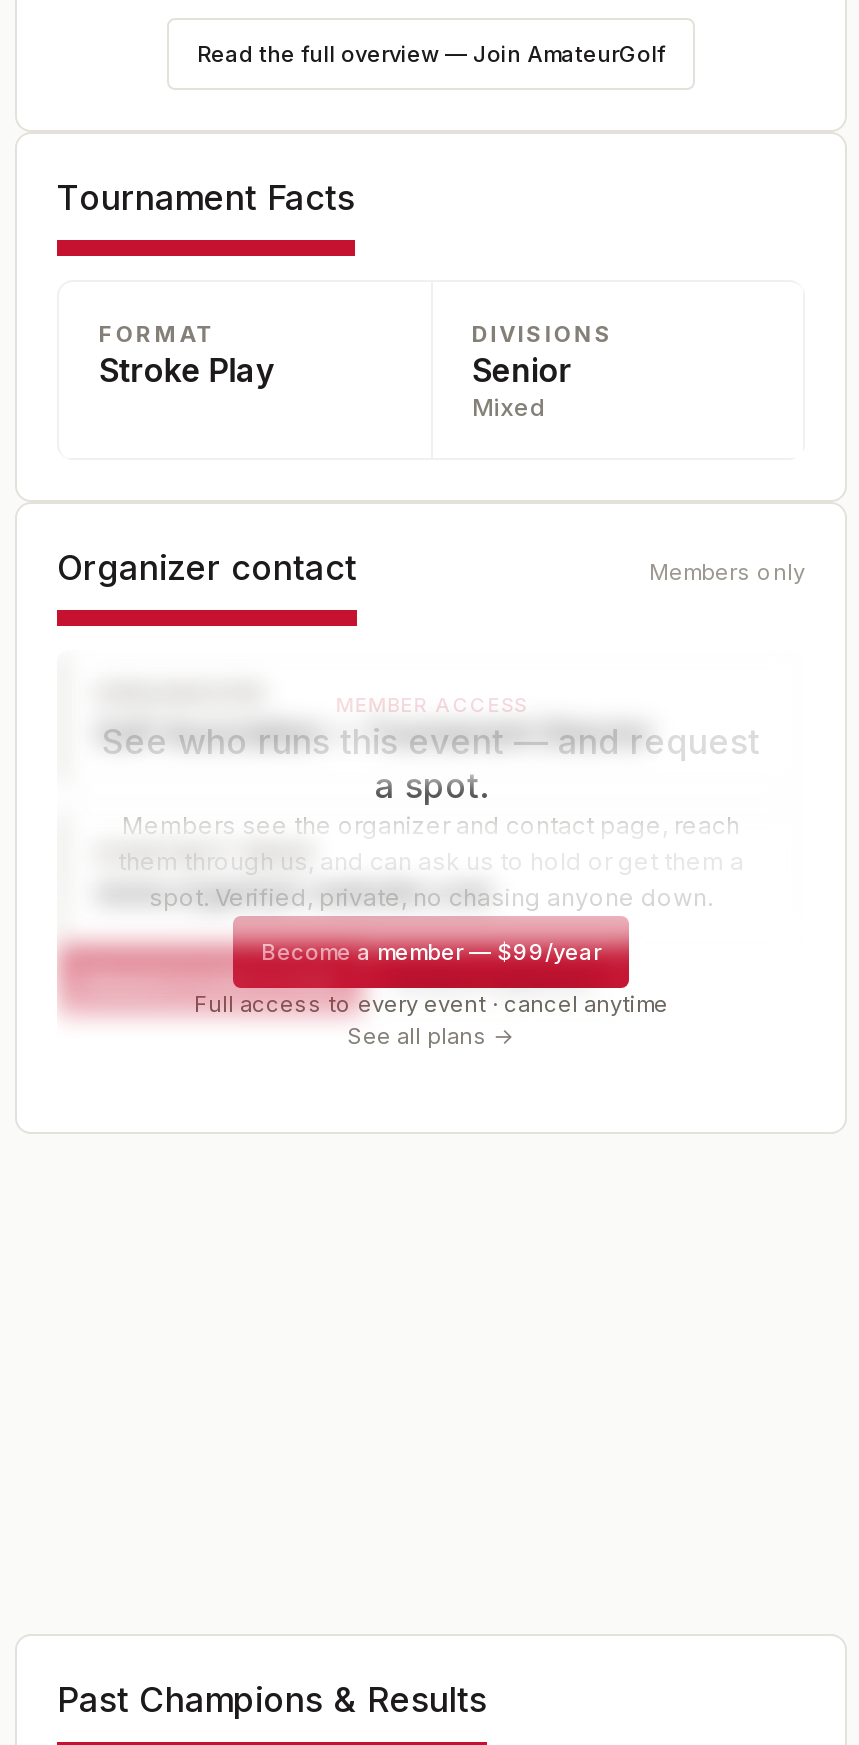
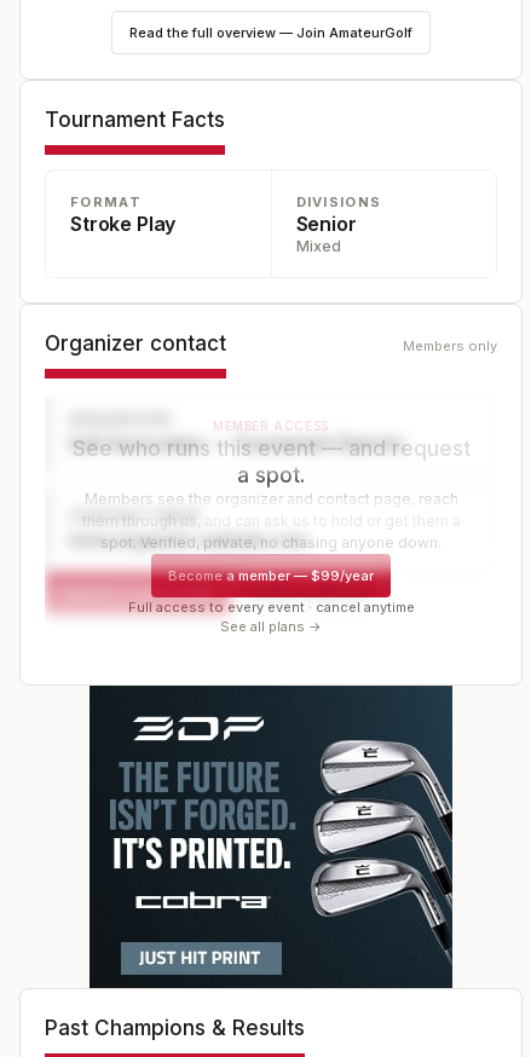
none -> [88,685,454,989] [image]

